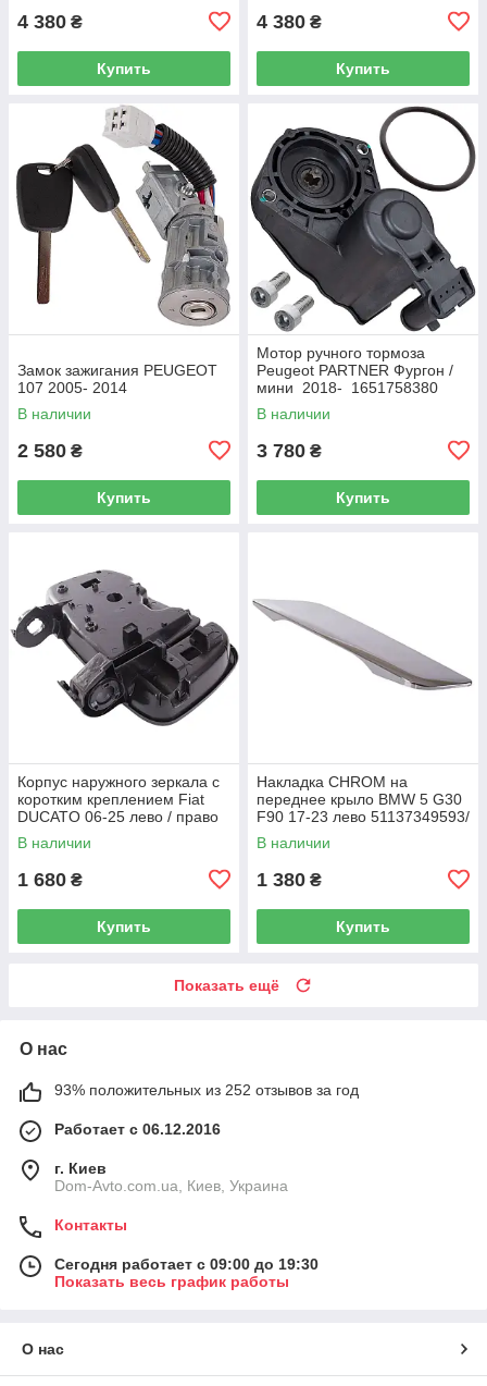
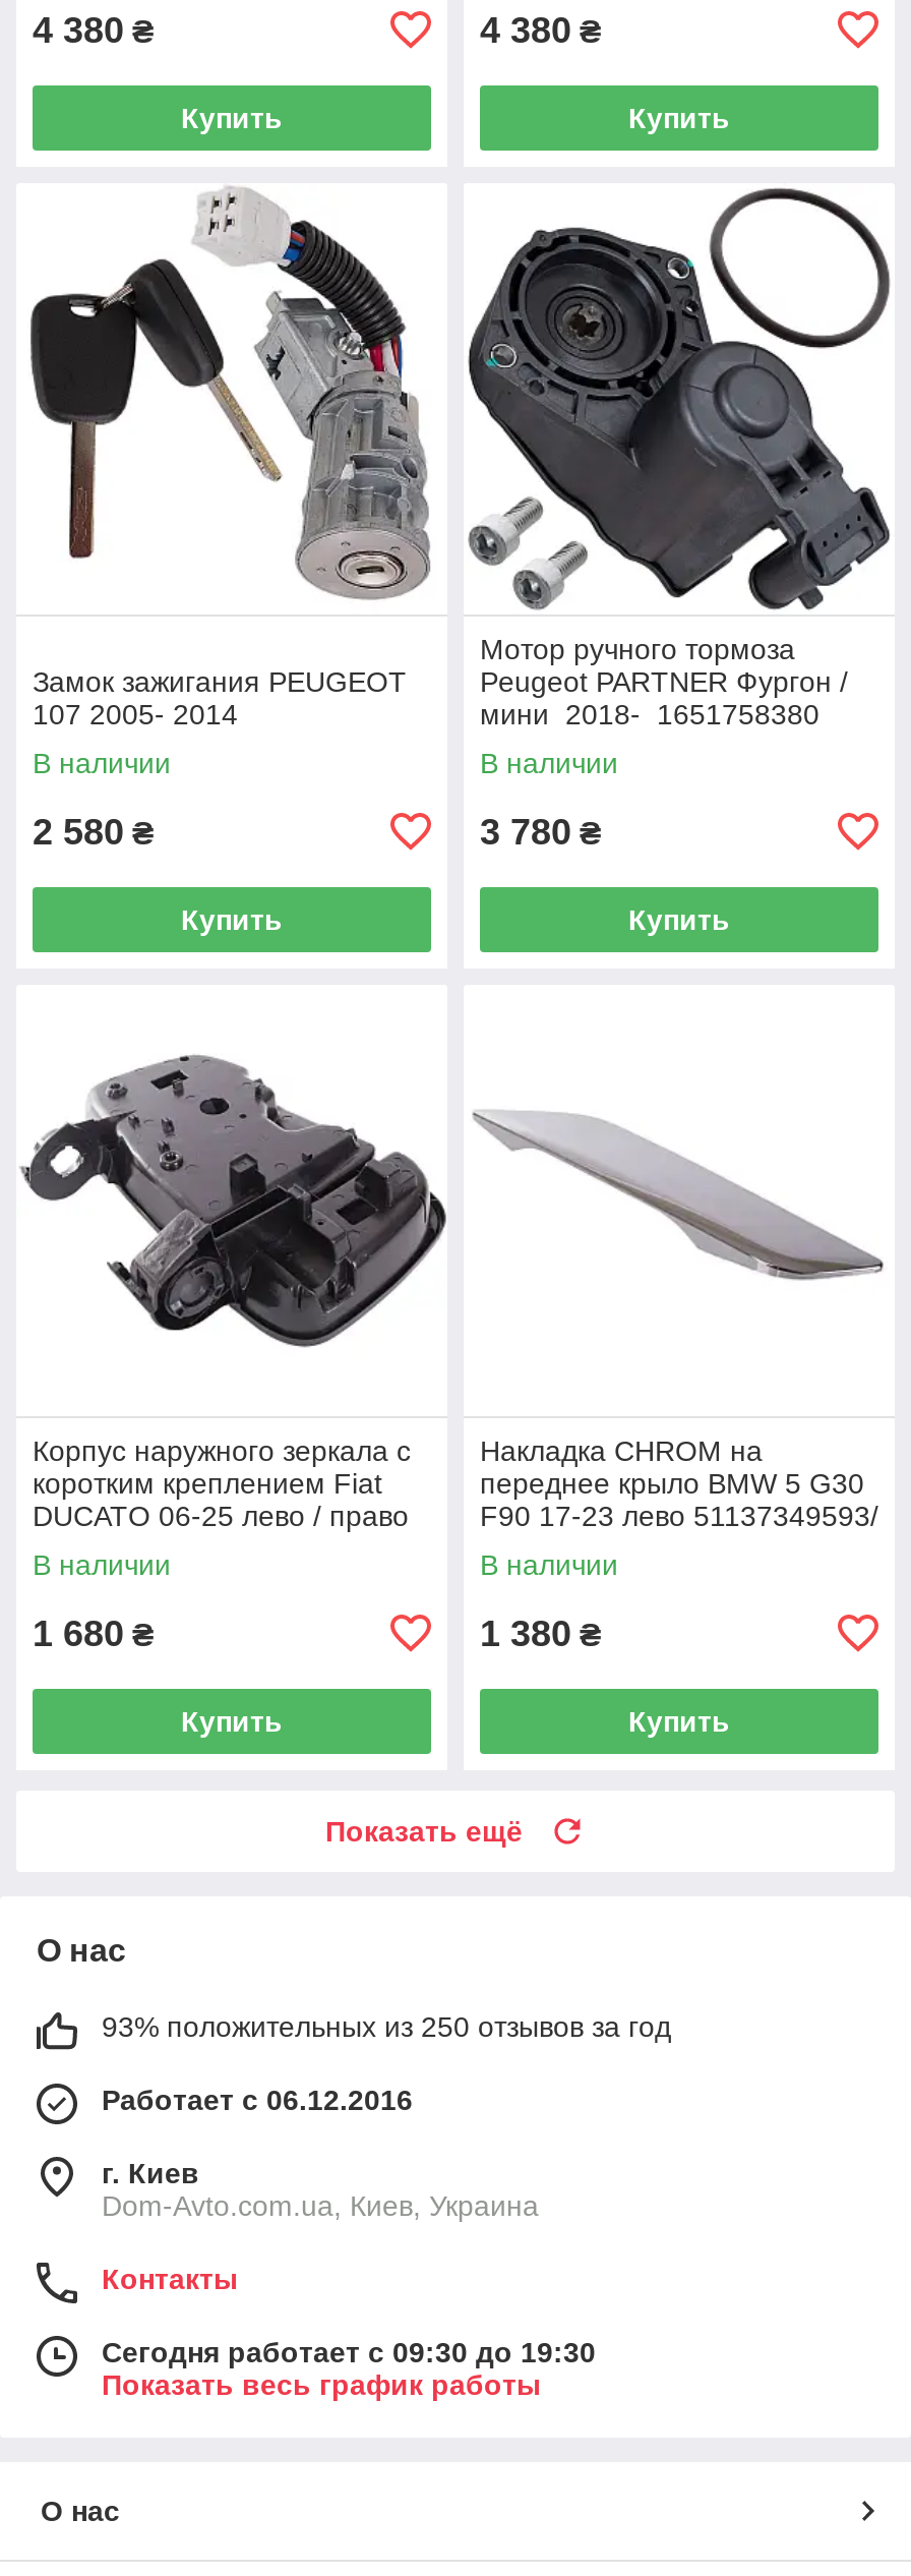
[54,1081,359,1098] 93% положительных из 252 отзывов за год -> [102,2010,671,2042] 93% положительных из 250 отзывов за год
[54,1255,319,1273] Сегодня работает с 09:00 до 19:30 -> [102,2335,596,2368] Сегодня работает с 09:30 до 19:30

